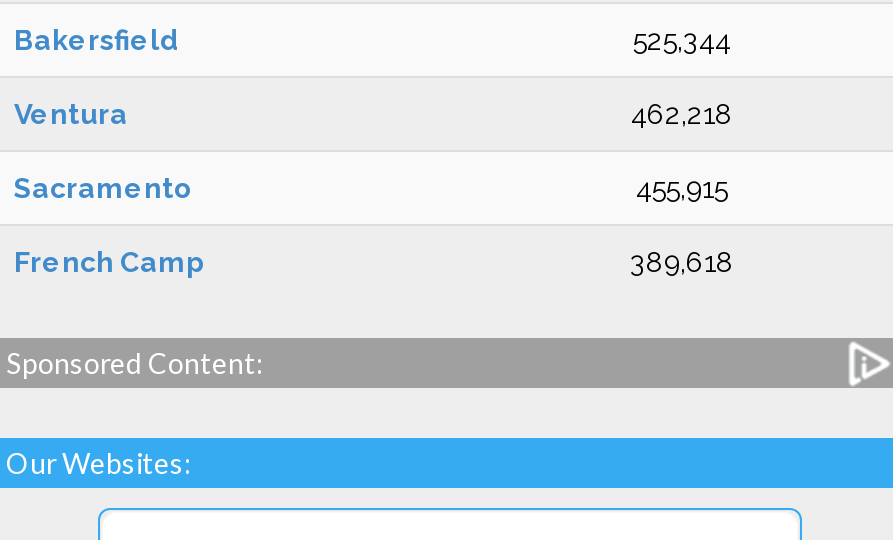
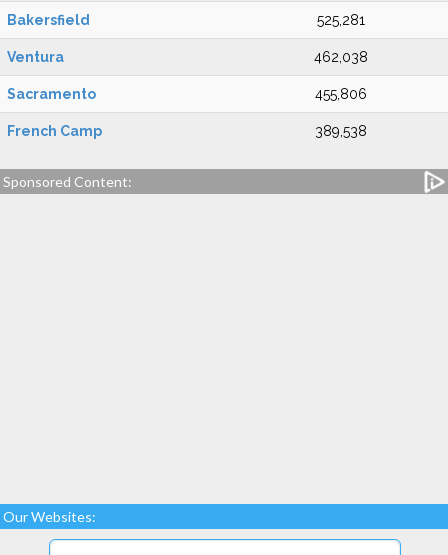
[633,24,731,56] 525,344 -> [317,12,365,28] 525,281
[631,98,733,130] 462,218 -> [314,49,368,65] 462,038
[636,172,728,204] 455,915 -> [315,86,367,102] 455,806
[630,246,734,278] 389,618 -> [315,123,367,139] 389,538

